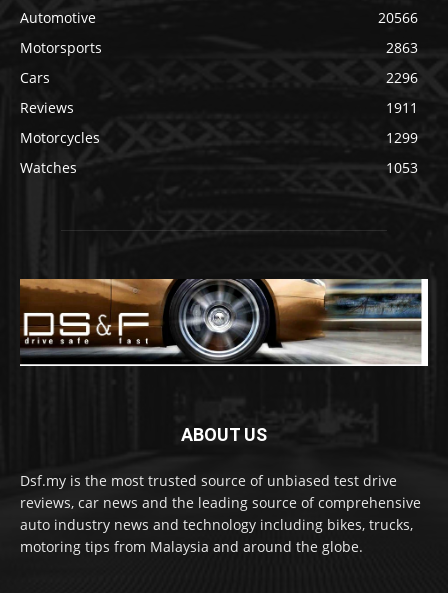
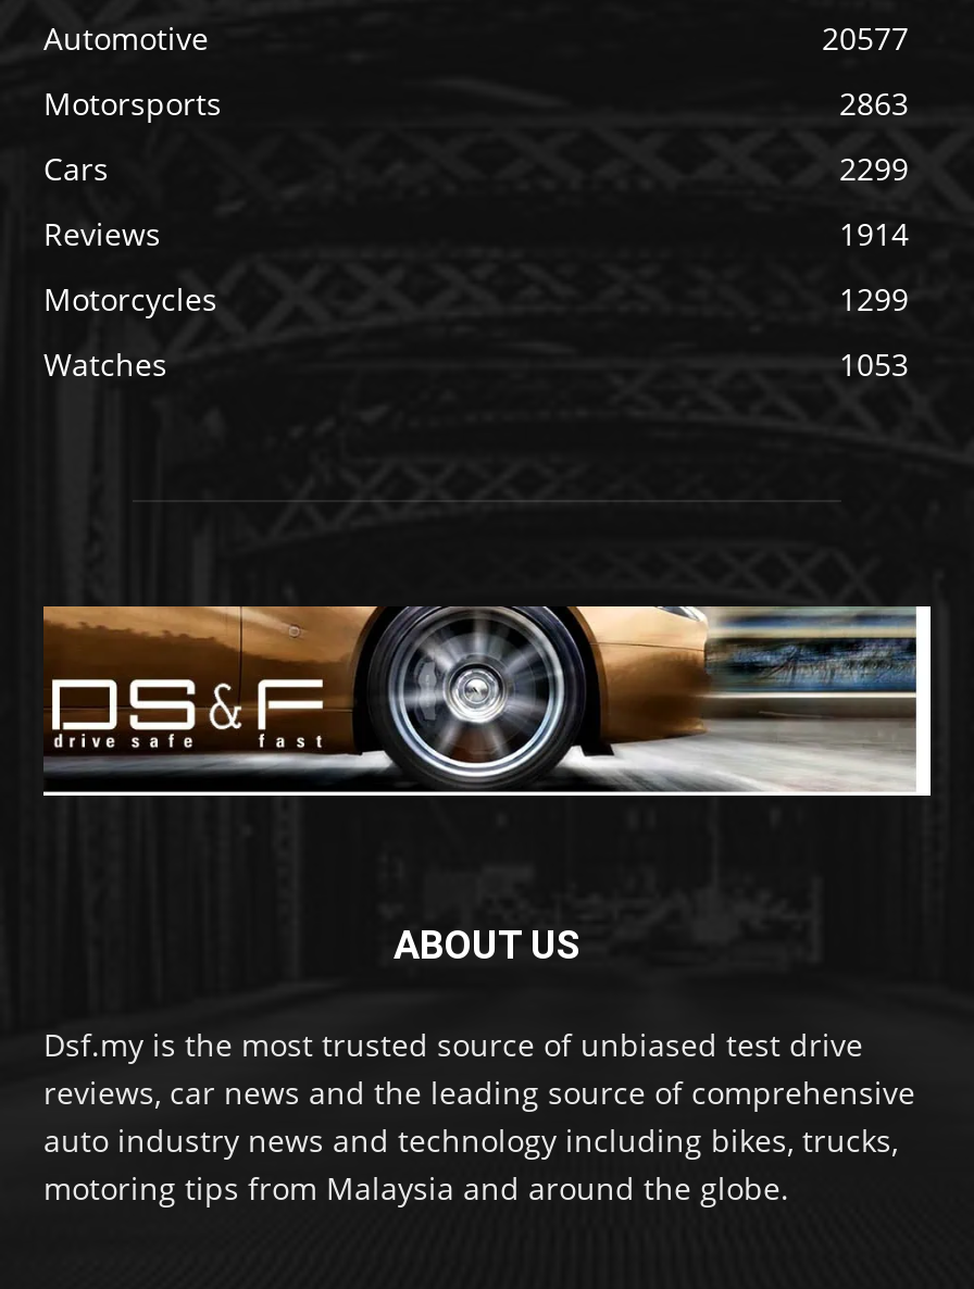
[378,7,418,26] 20566 -> [822,16,909,58] 20577
[386,67,418,86] 2296 -> [839,147,909,188] 2299
[386,97,418,116] 1911 -> [839,212,909,253] 1914

